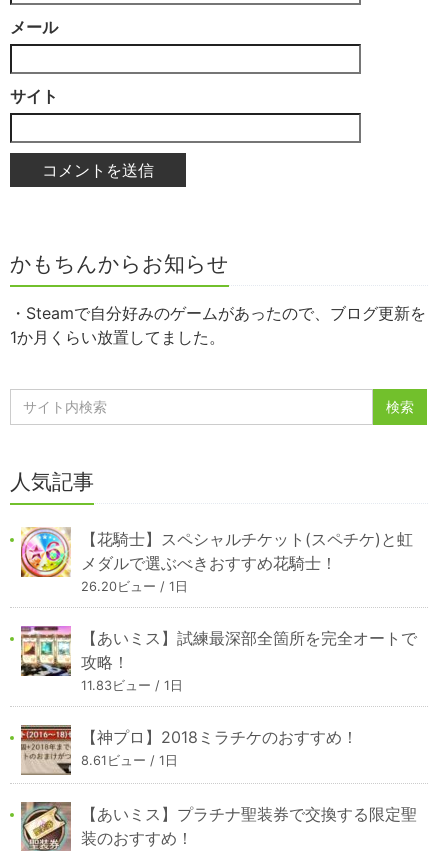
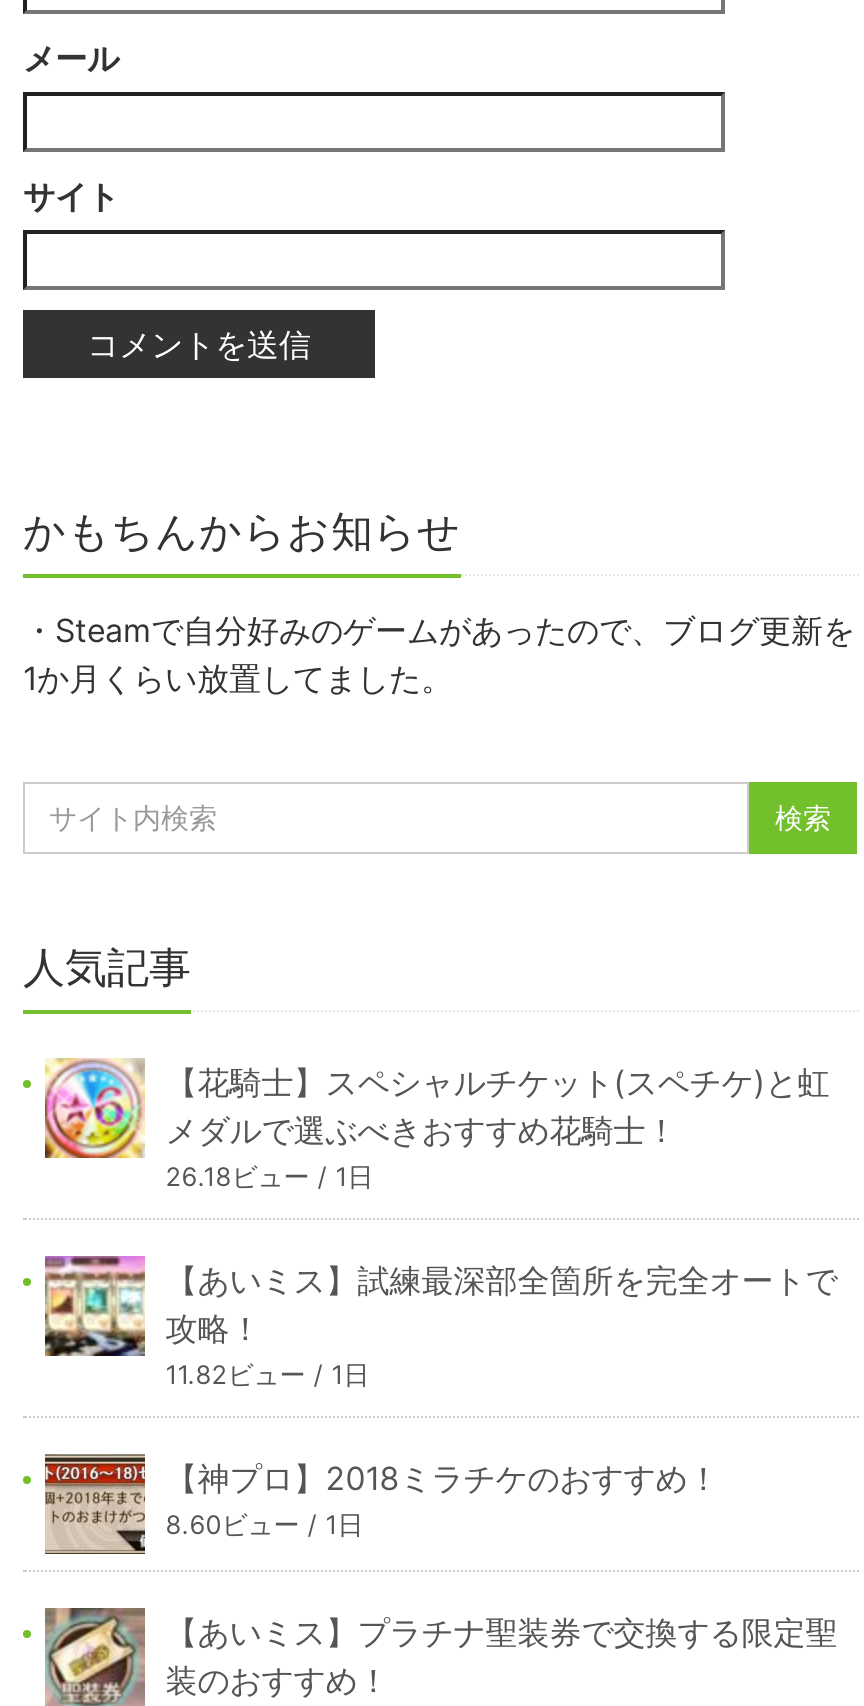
[81,579,188,594] 26.20ビュー / 1日 -> [165,1162,373,1192] 26.18ビュー / 1日
[81,678,183,693] 11.83ビュー / 1日 -> [165,1360,369,1390] 11.82ビュー / 1日
[81,753,178,768] 8.61ビュー / 1日 -> [165,1510,363,1540] 8.60ビュー / 1日

